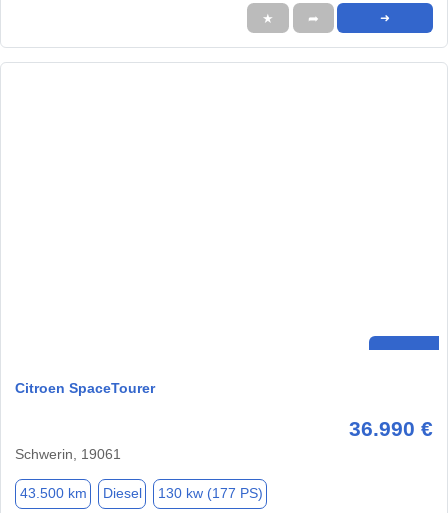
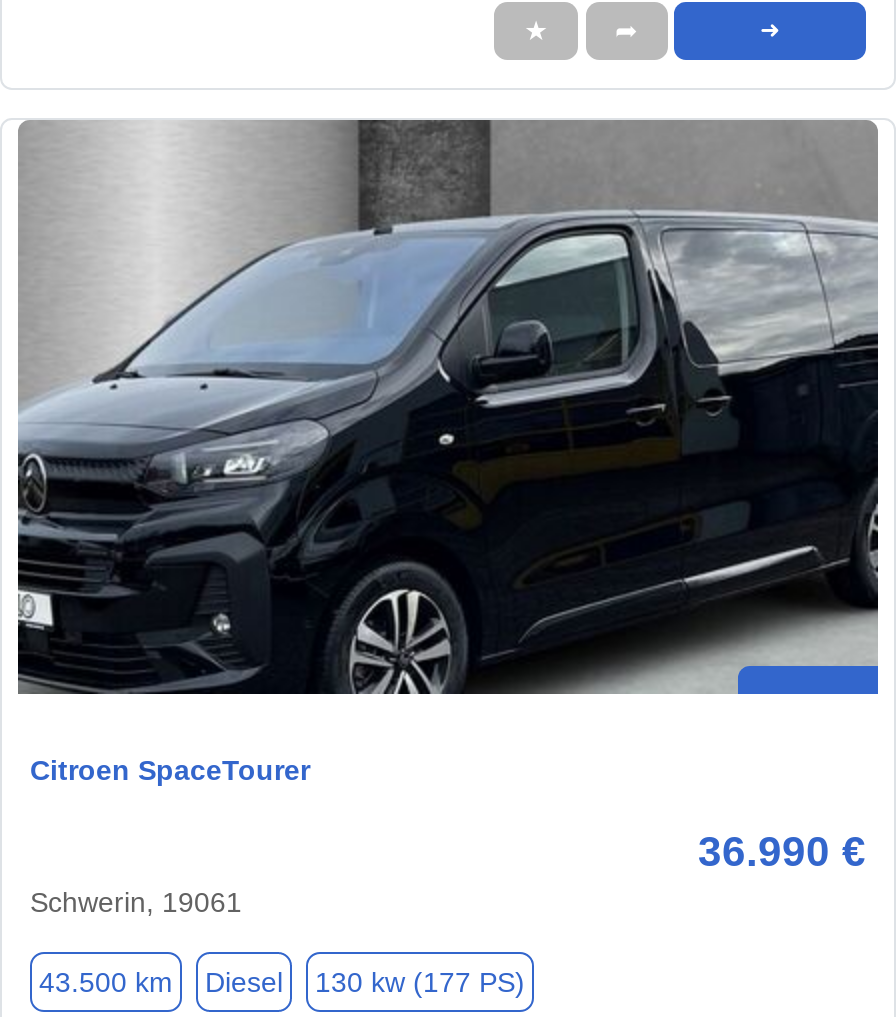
none -> [16,117,880,697] [image]

